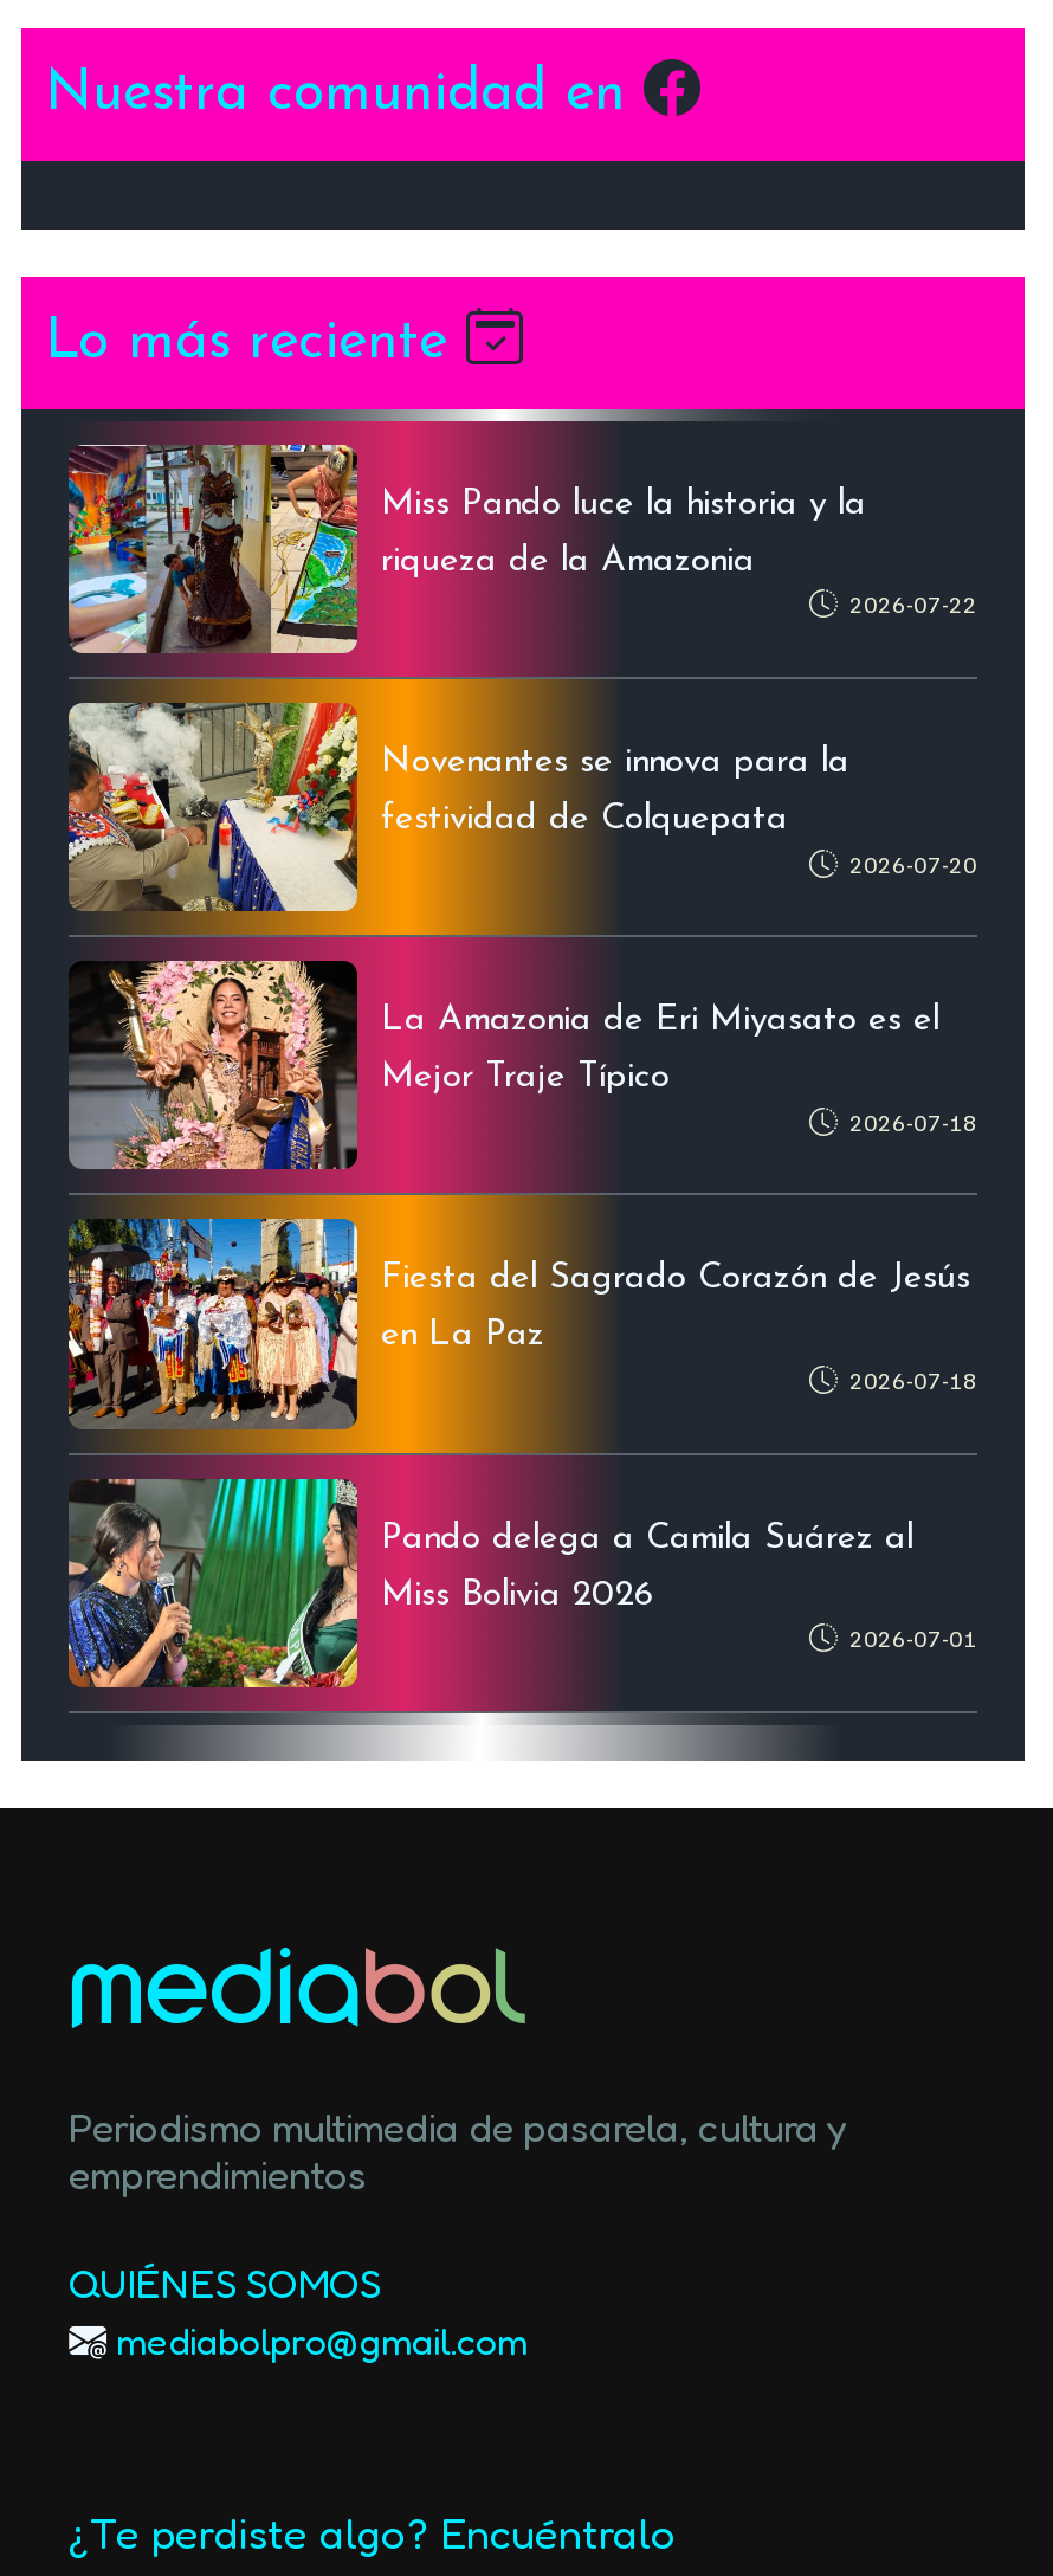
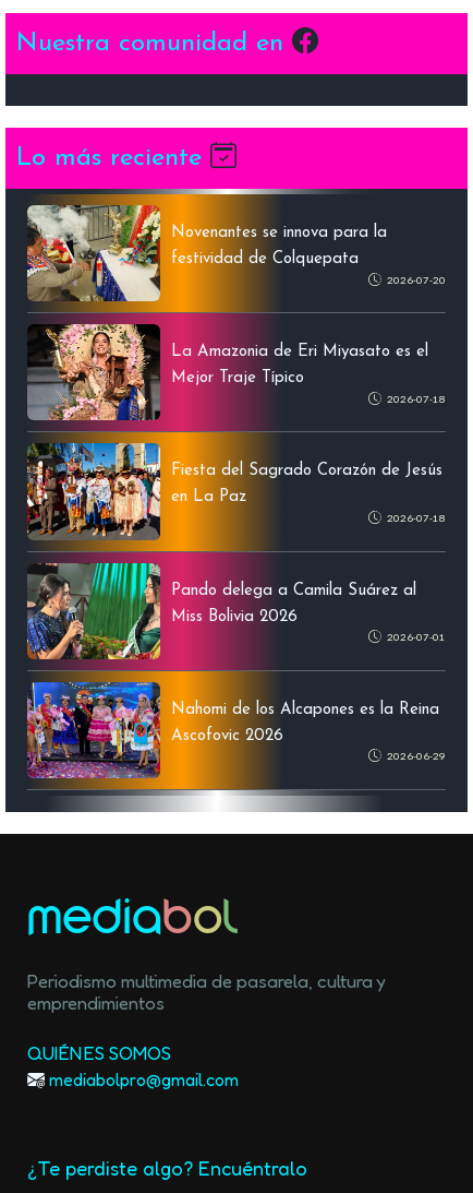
[66,419,977,677] [image] | Miss Pando luce la historia y la | riqueza de la Amazonia | 2026-07-22 -> none
moved [64,682,977,1653] -> [25,195,446,643]: [image] | Novenantes se innova para la | festividad de Colquepata | ... | Miss Bolivia 2026 | 2026-07-01
none -> [27,671,446,790] [image] | Nahomi de los Alcapones es la Reina | Ascofovic 2026 | 2026-06-29

